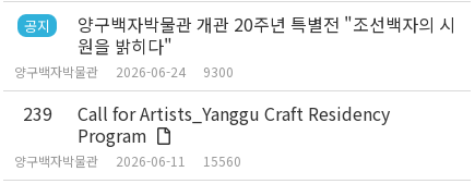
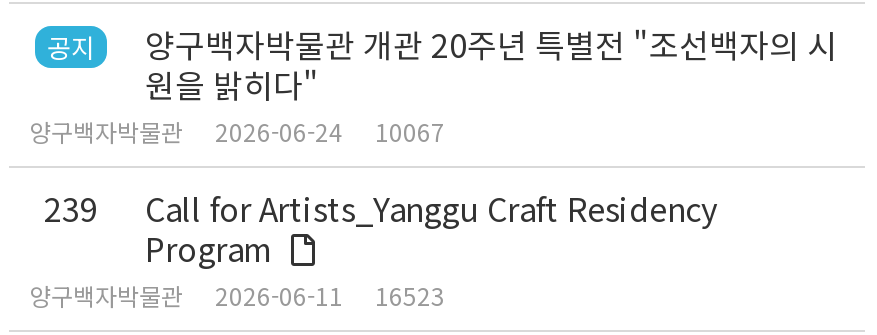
[14,62,234,81] 양구백자박물관 2026-06-24 9300 -> [29,114,445,148] 양구백자박물관 2026-06-24 10067
[14,151,241,170] 양구백자박물관 2026-06-11 15560 -> [29,278,445,312] 양구백자박물관 2026-06-11 16523

